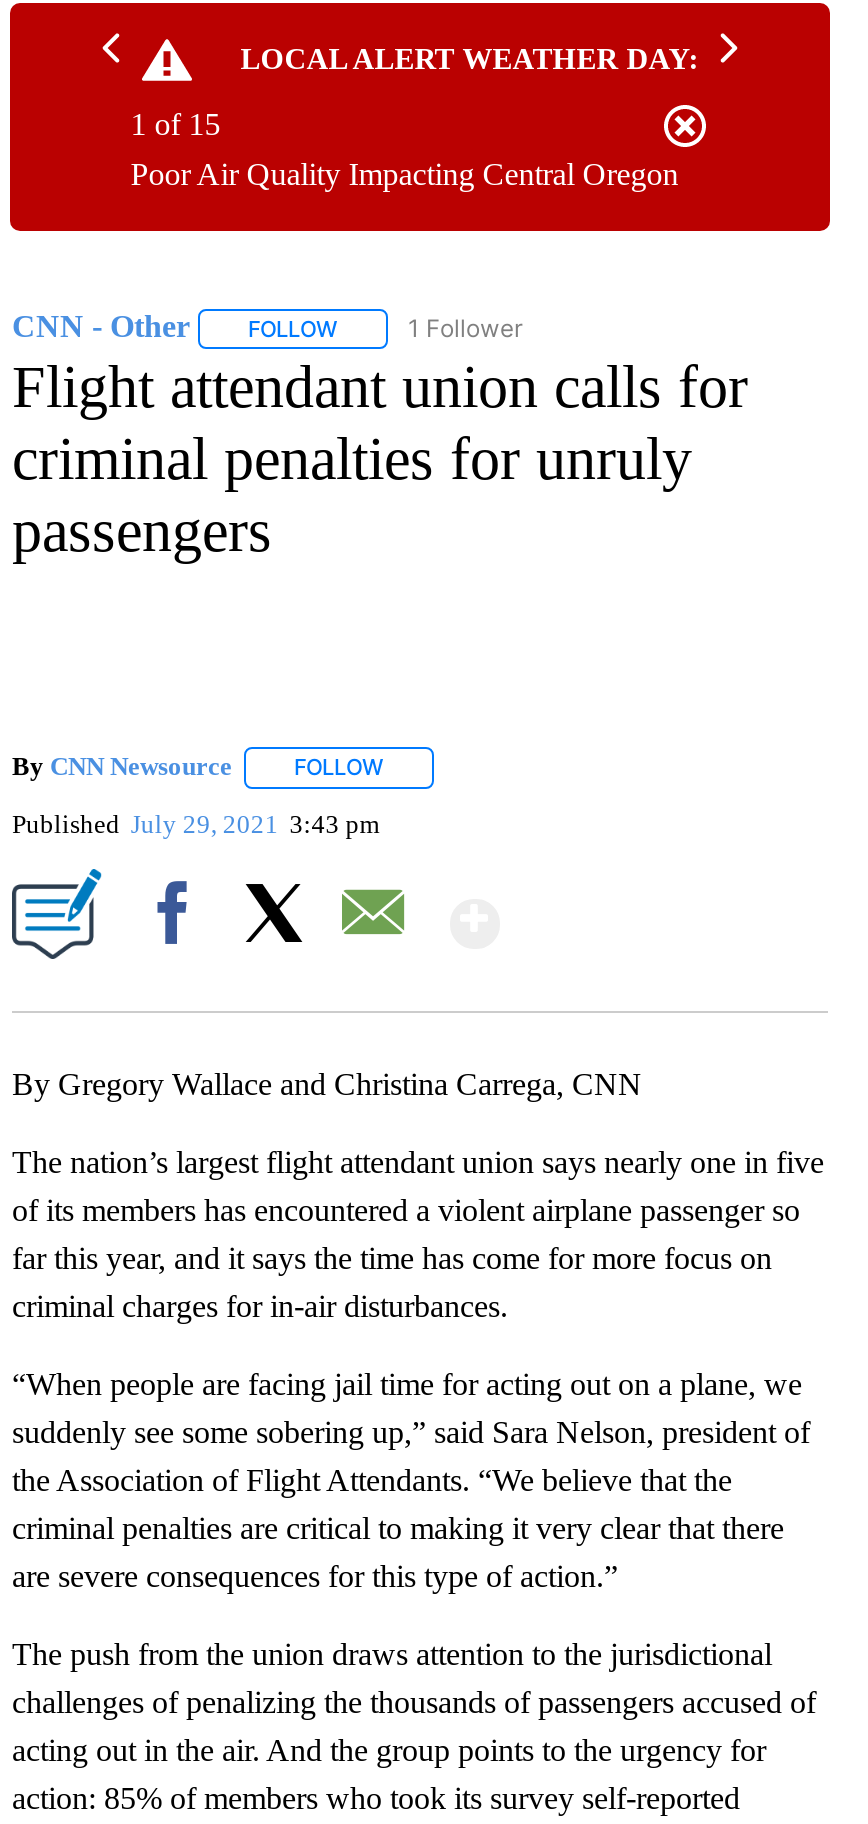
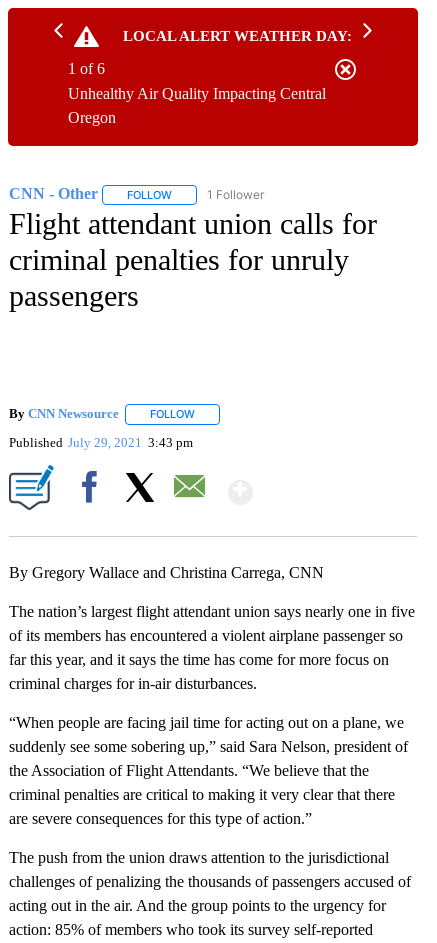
[130,107,220,141] 1 of 15 -> [68,60,105,77] 1 of 6
[130,157,678,191] Poor Air Quality Impacting Central Oregon -> [68,85,326,126] Unhealthy Air Quality Impacting Central | Oregon

